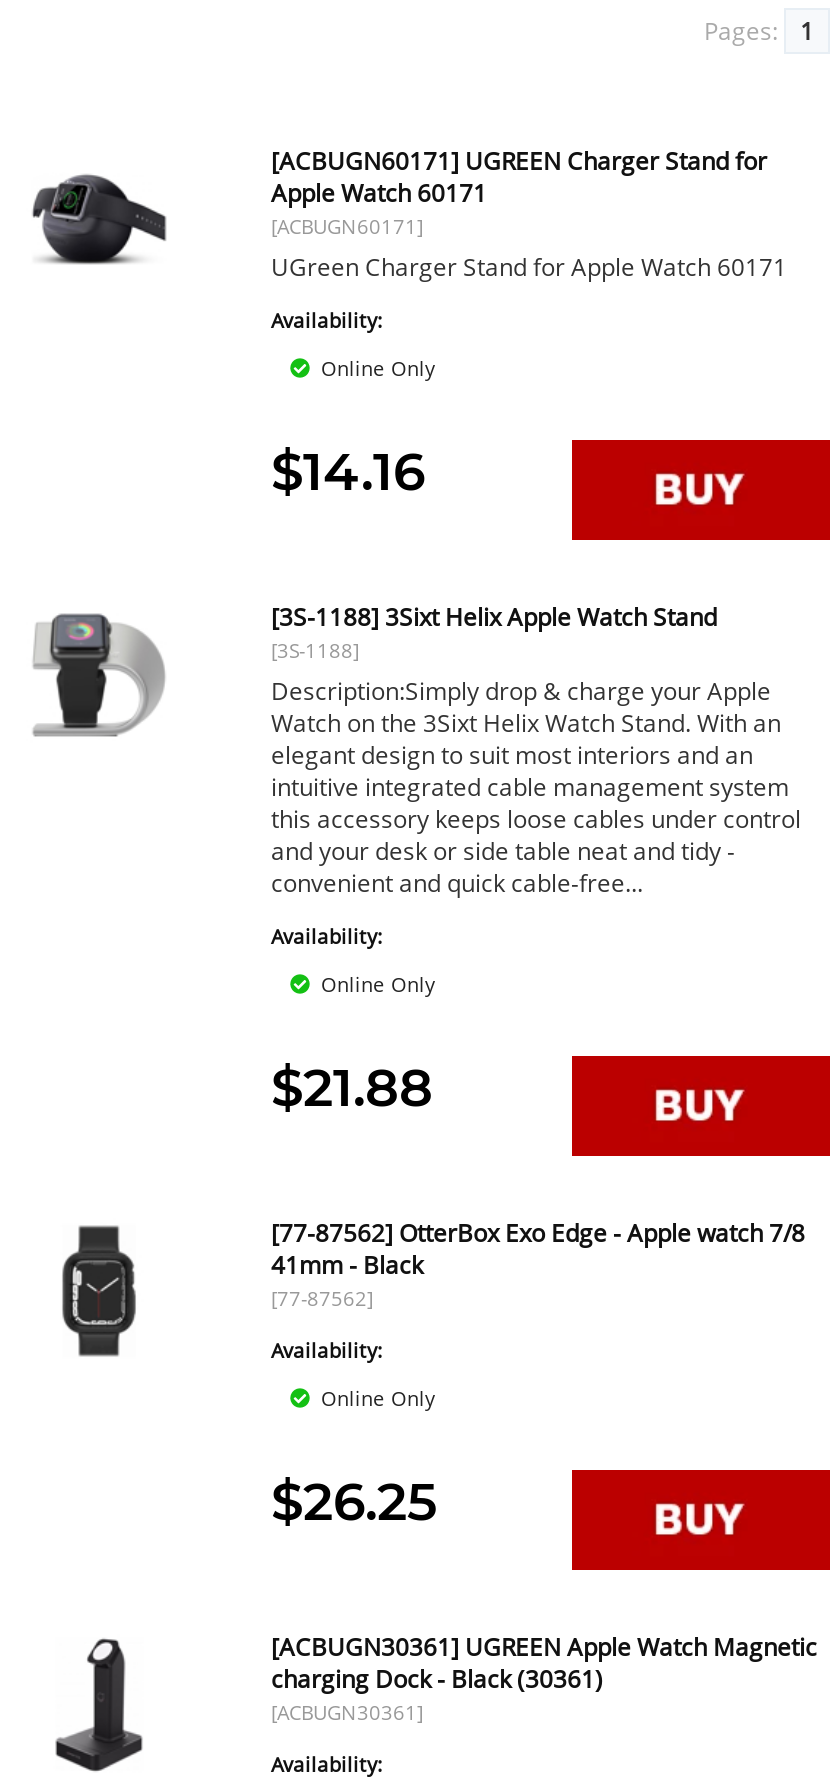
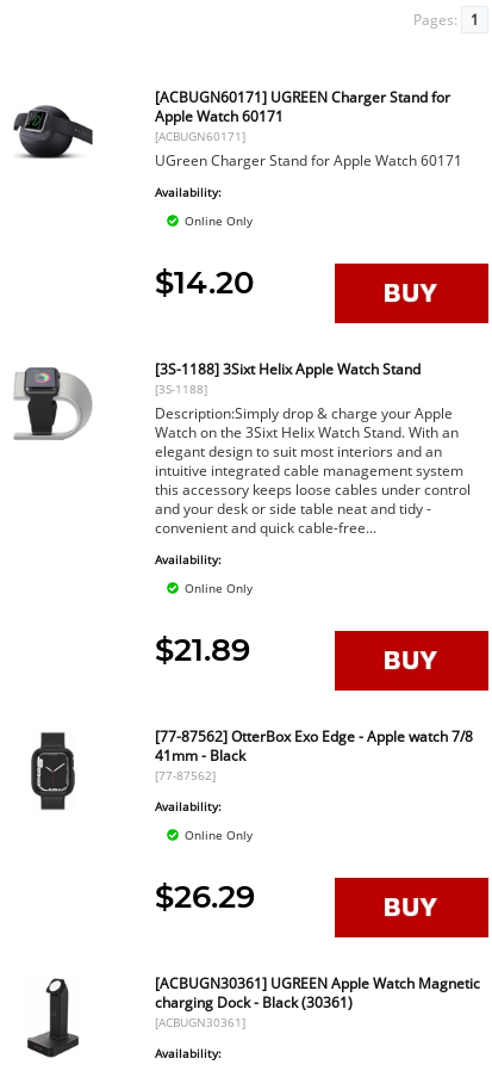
[271,440,425,504] $14.16 -> [155,264,256,302] $14.20
[271,1056,433,1120] $21.88 -> [155,631,251,669] $21.89
[271,1470,437,1534] $26.25 -> [155,878,256,916] $26.29

